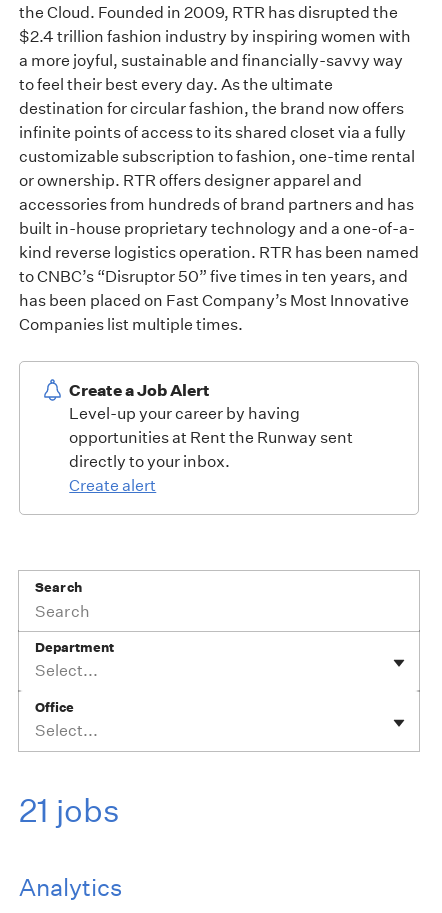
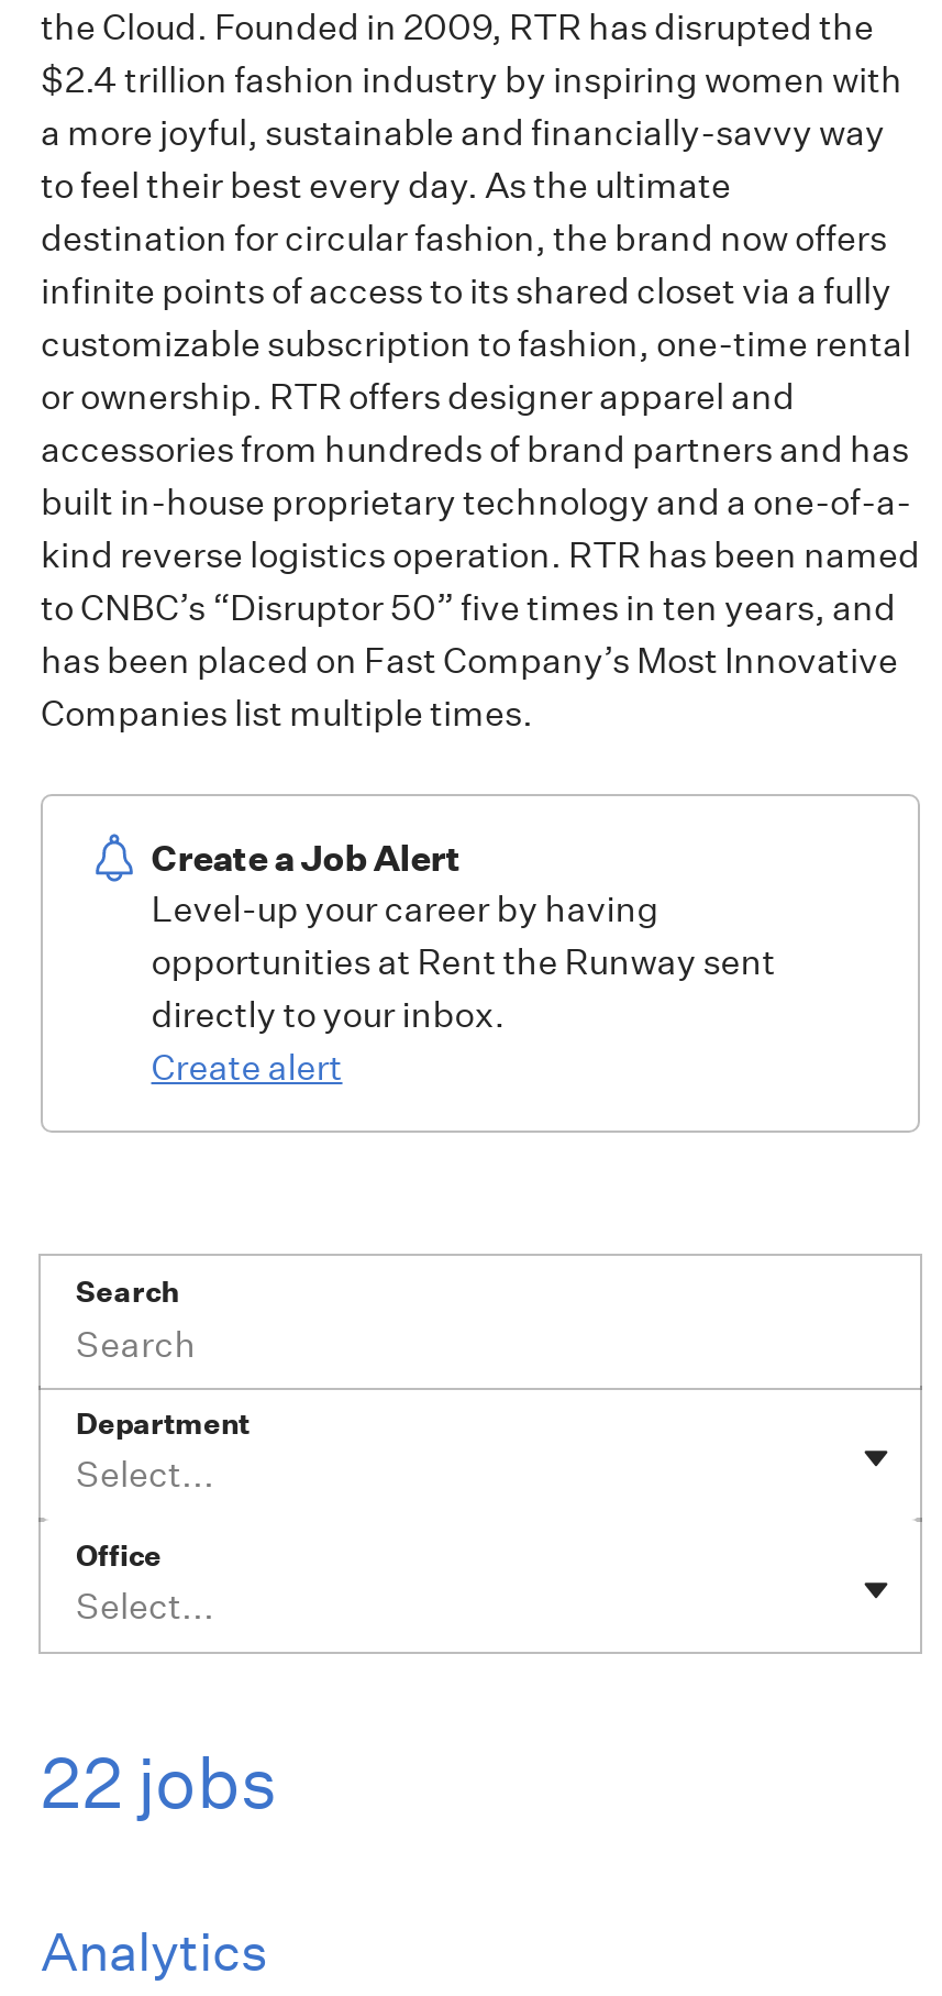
[19,791,120,830] 21 jobs -> [41,1740,278,1826] 22 jobs

